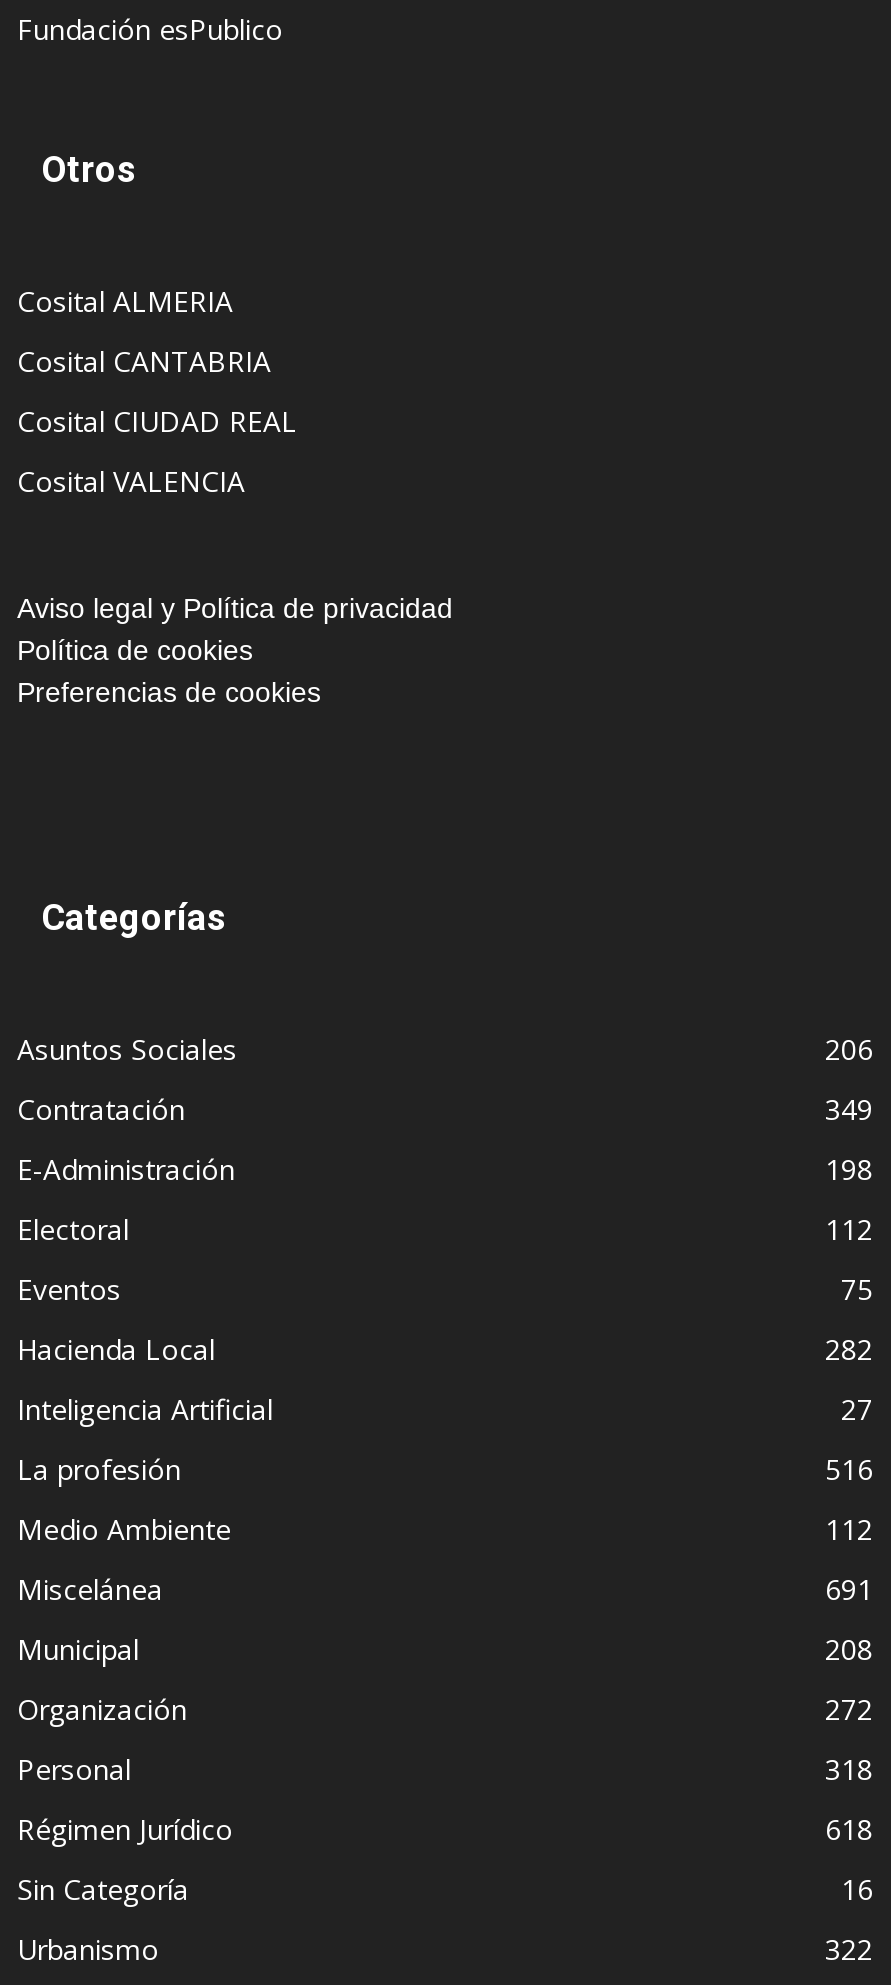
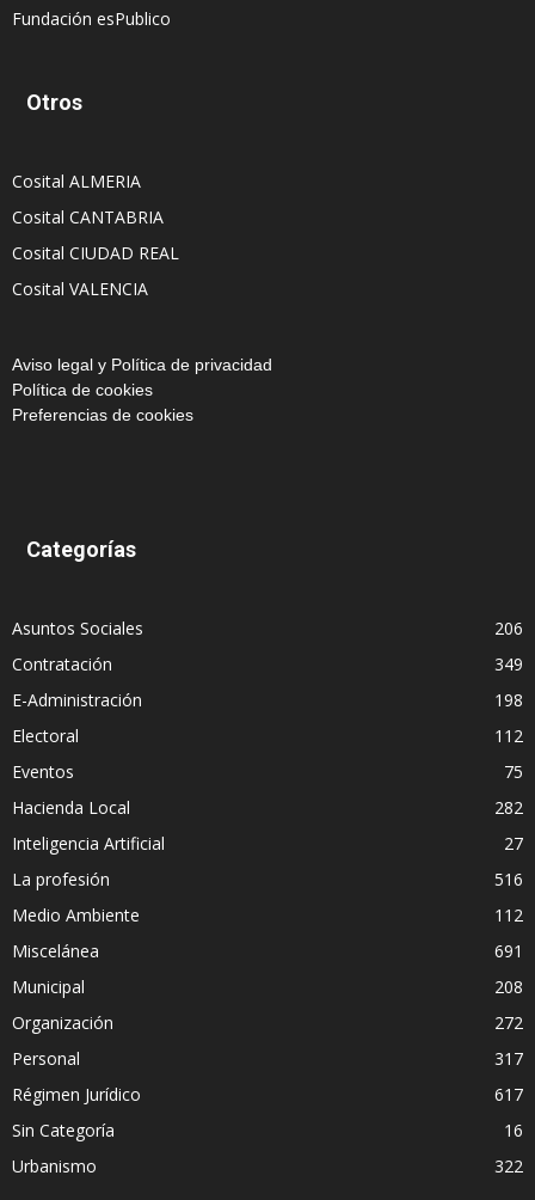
[825,1751,873,1789] 318 -> [494,1047,523,1070] 317
[825,1811,873,1849] 618 -> [494,1083,523,1106] 617

